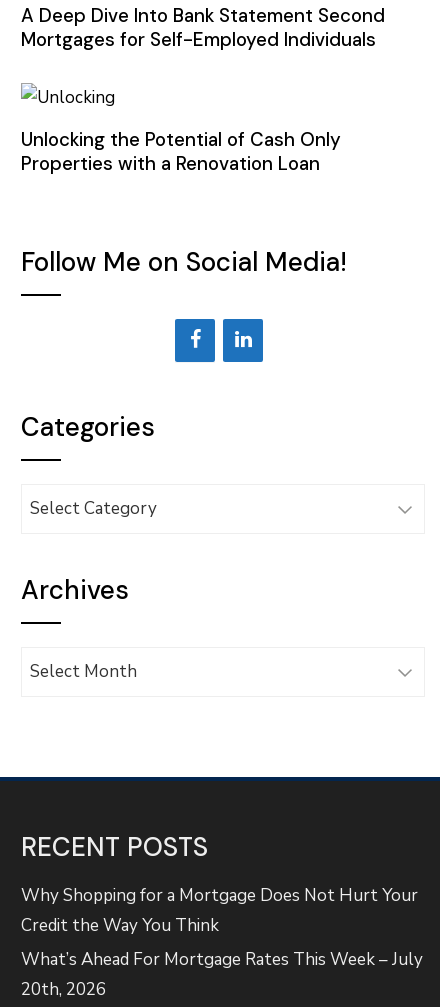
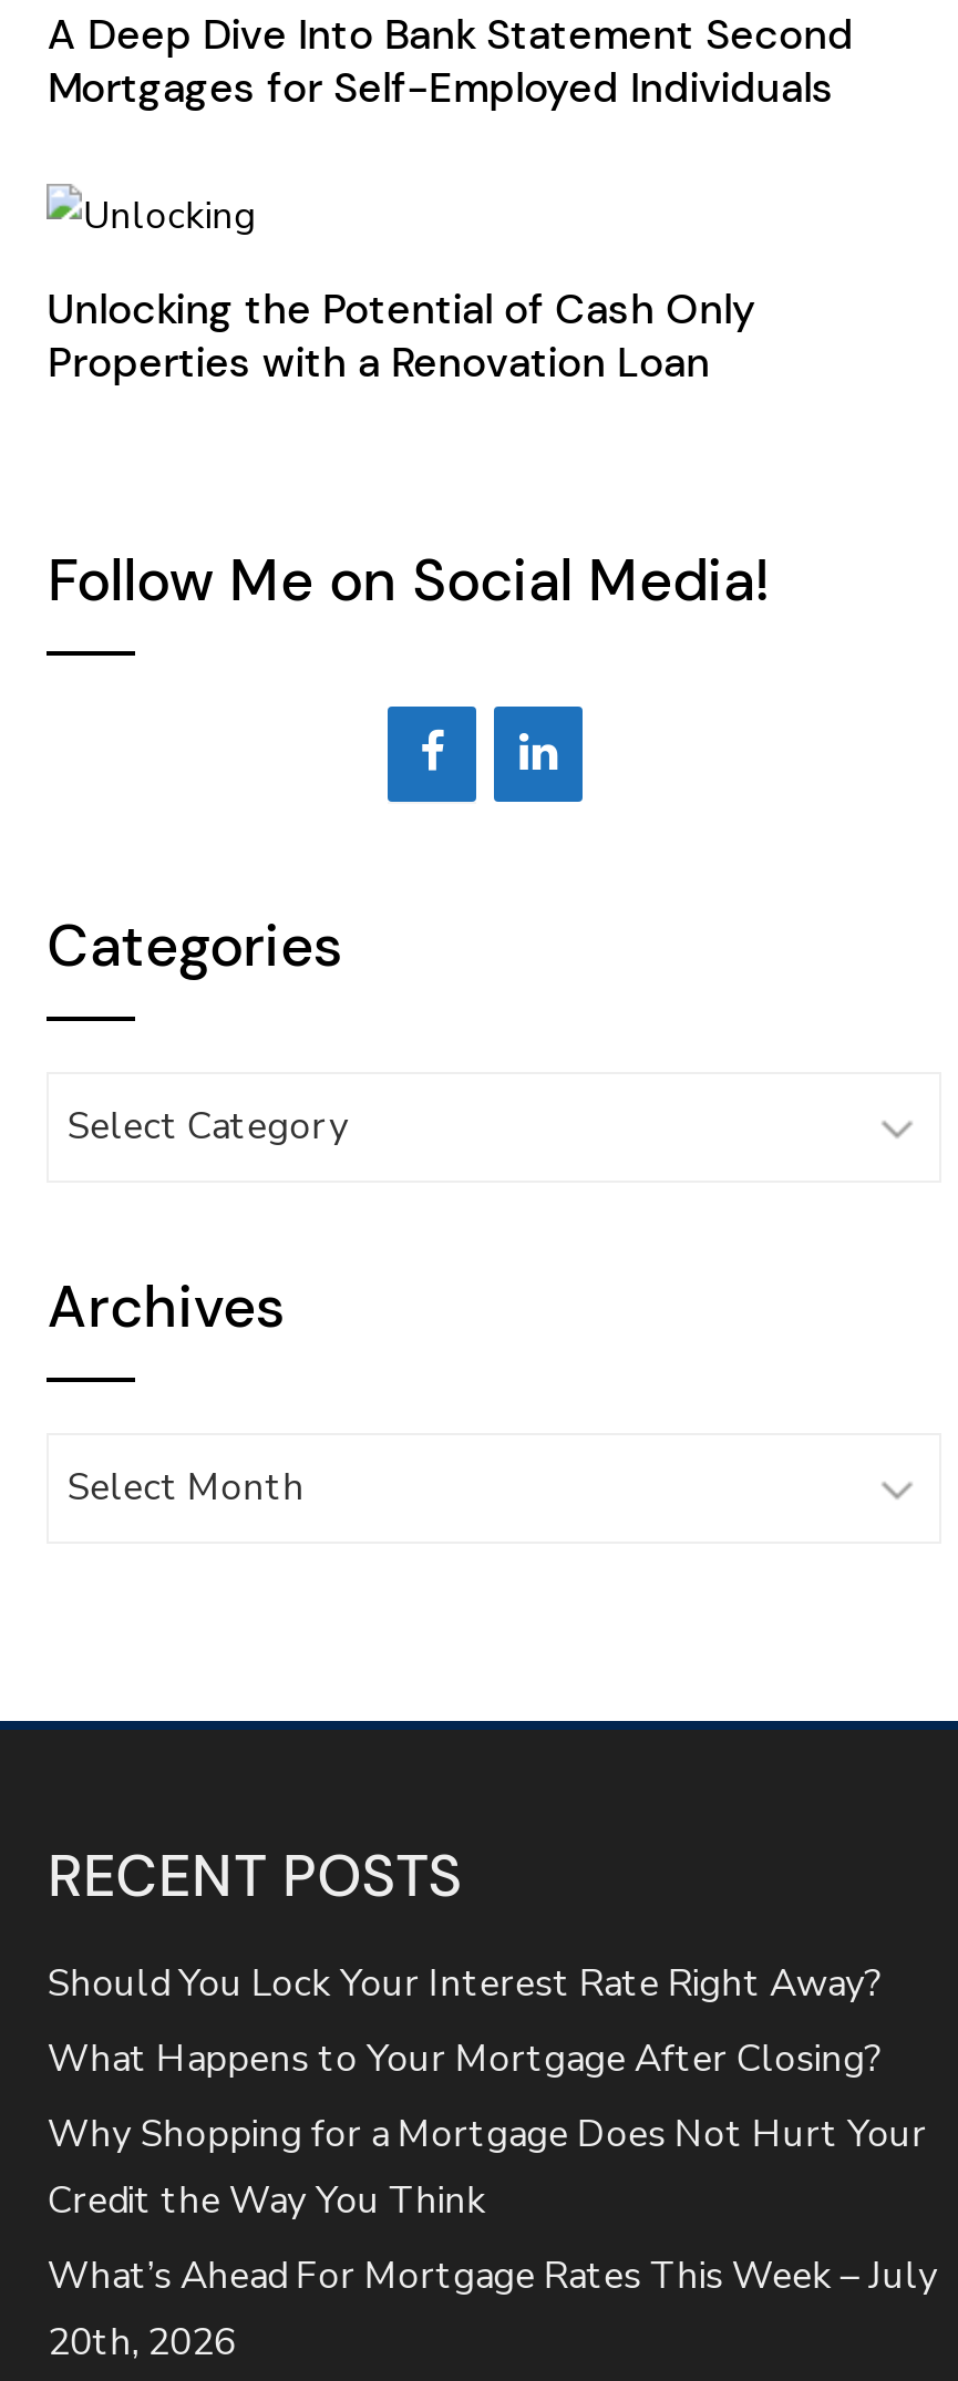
none -> [47,1957,882,2083] Should You Lock Your Interest Rate Right Away? | What Happens to Your Mortgage After Closing?

